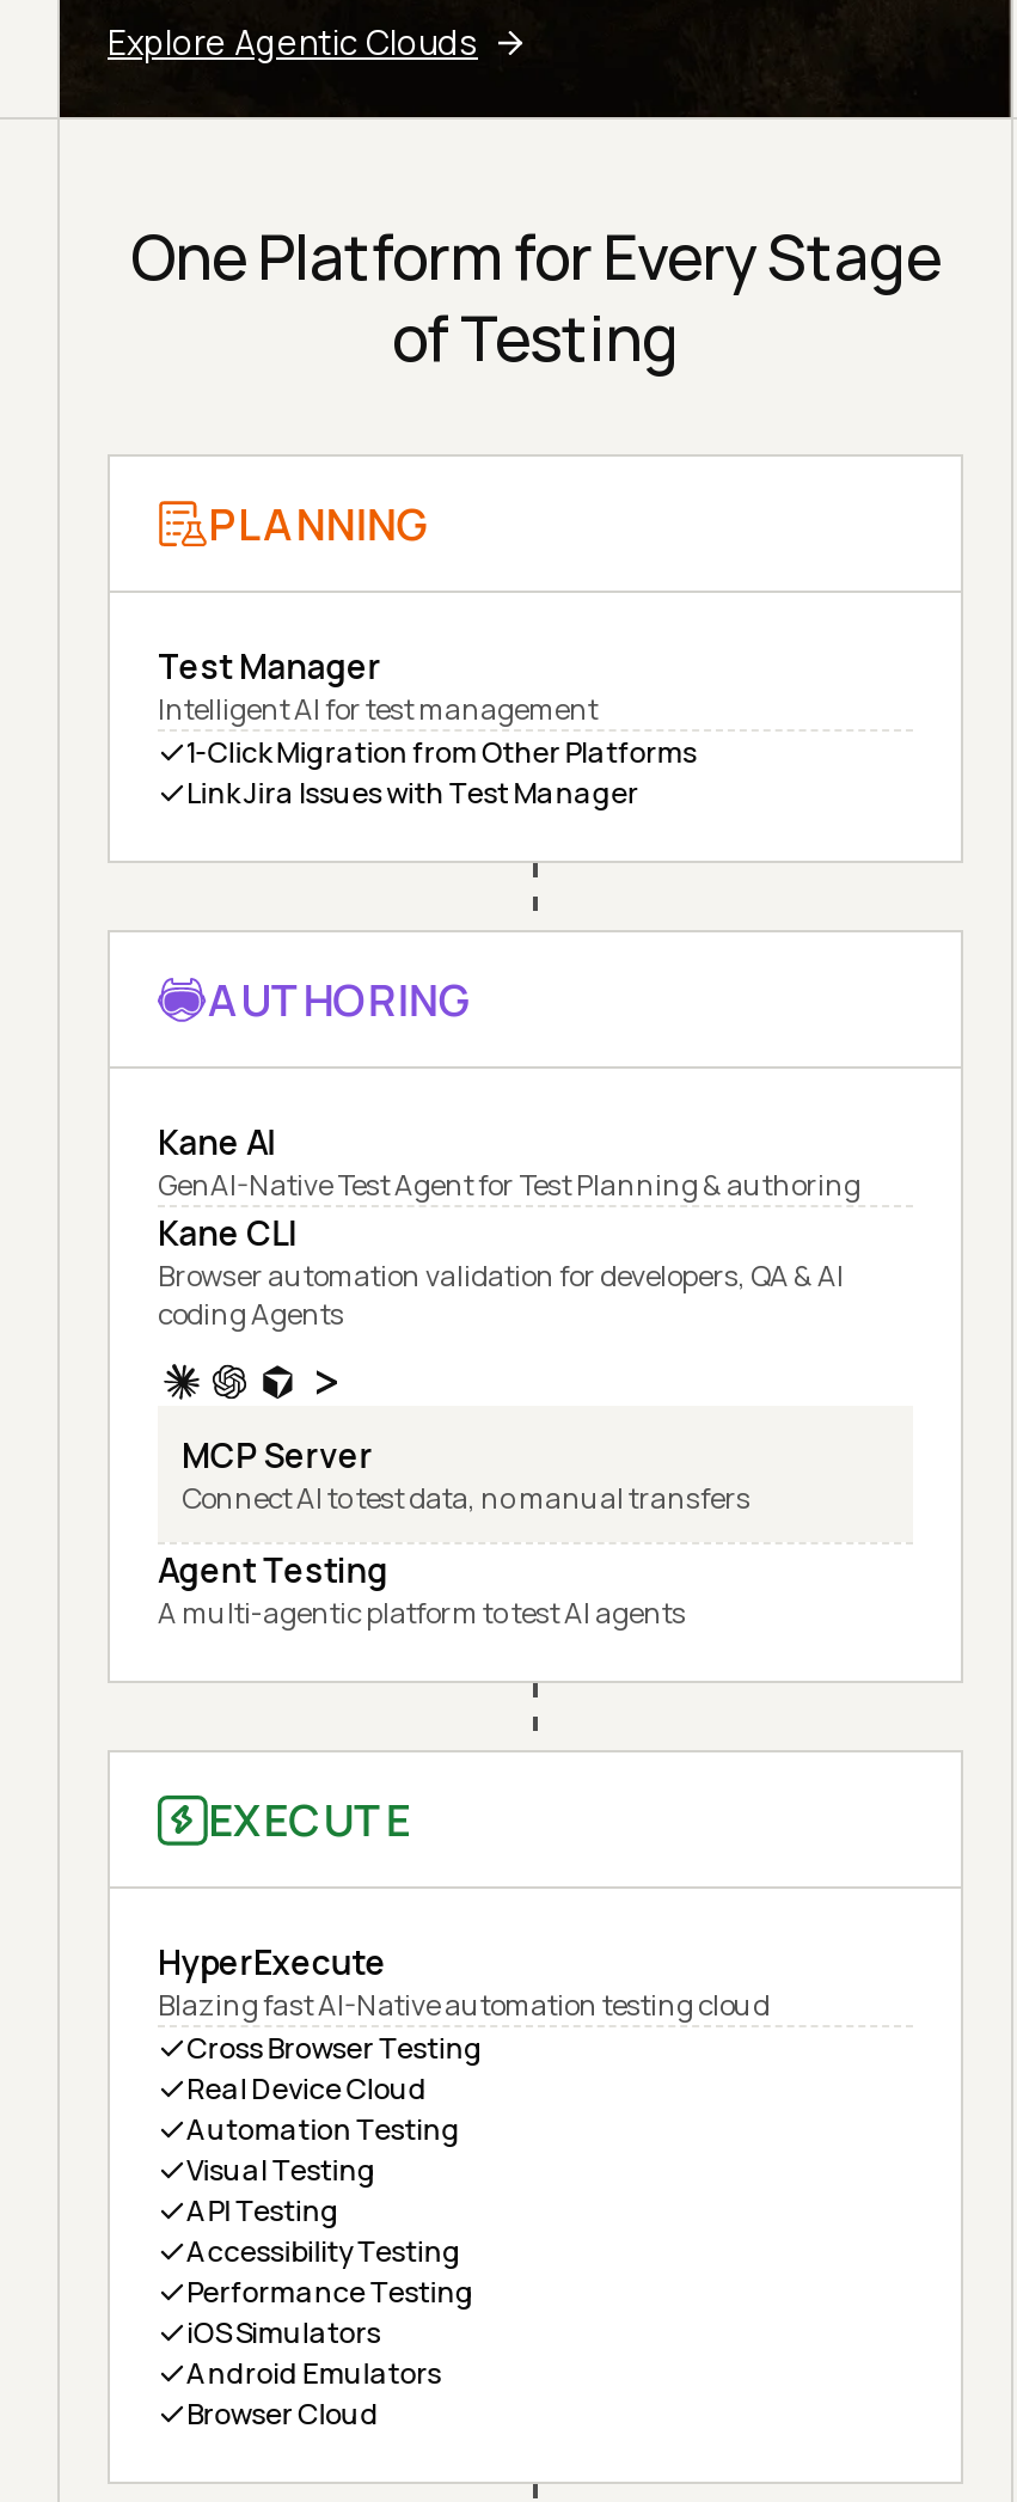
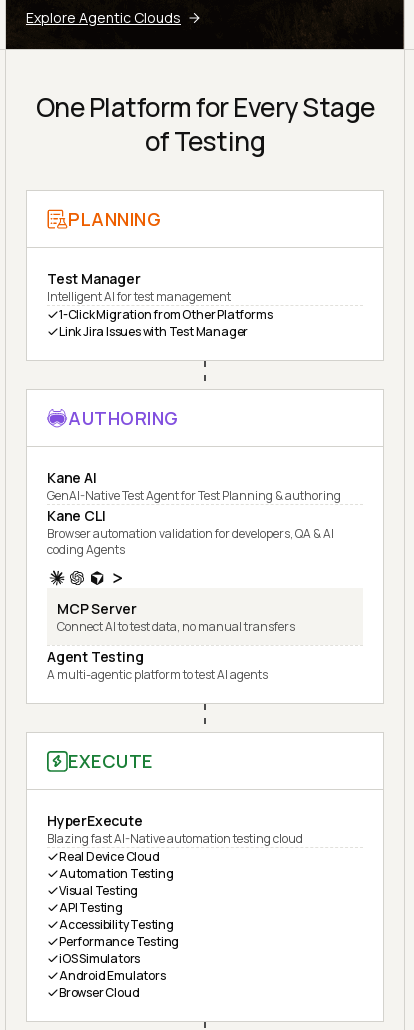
[186,2028,482,2069] Cross Browser Testing -> none

